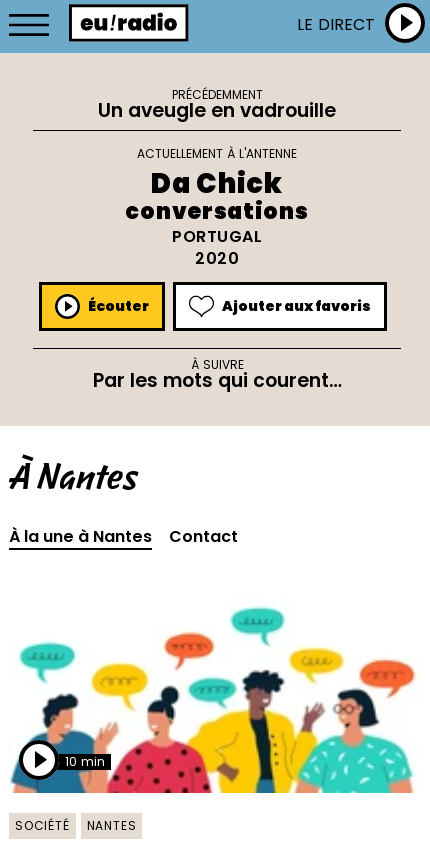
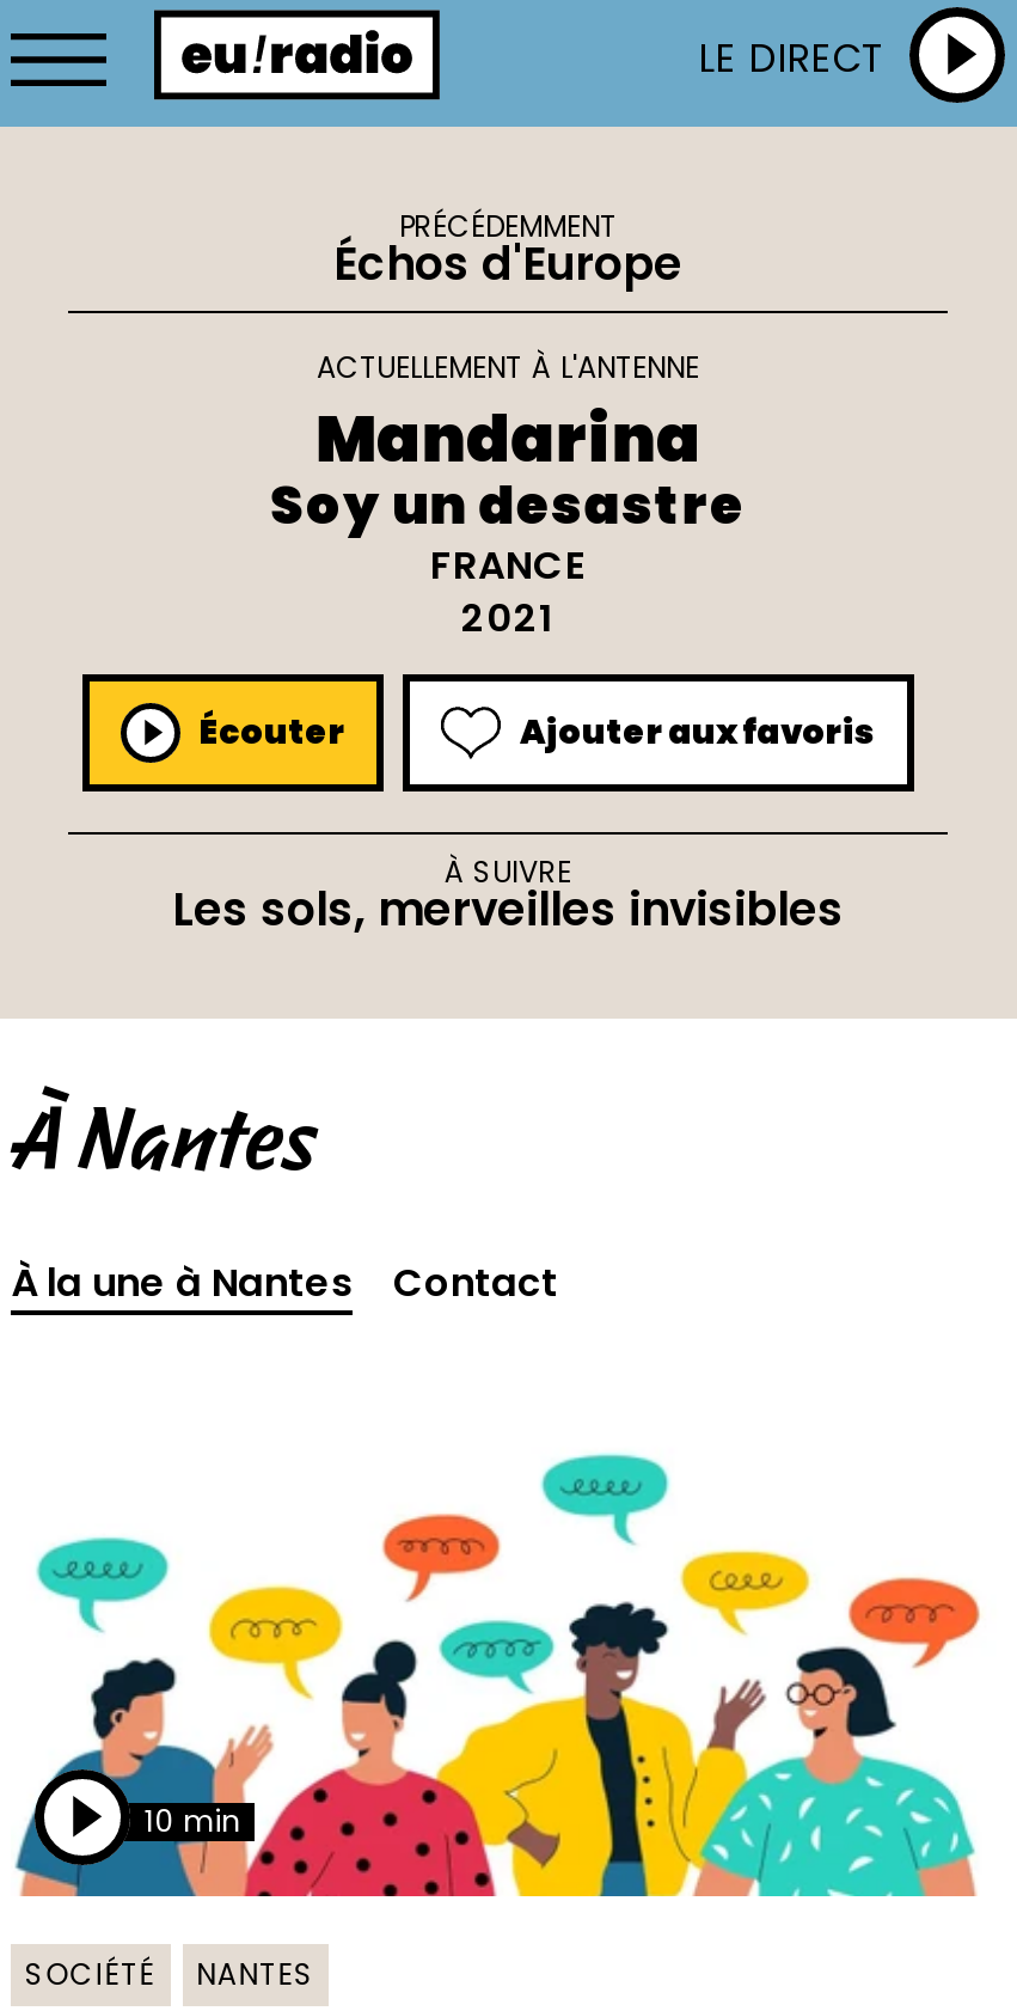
[98,97,336,124] Un aveugle en vadrouille -> [333,232,682,297] Échos d'Europe
[125,165,308,270] Da Chick | conversations | PORTUGAL | 2020 -> [271,395,745,646] Mandarina | Soy un desastre | FRANCE | 2021
[92,367,341,394] Par les mots qui courent… -> [172,878,844,942] Les sols, merveilles invisibles

